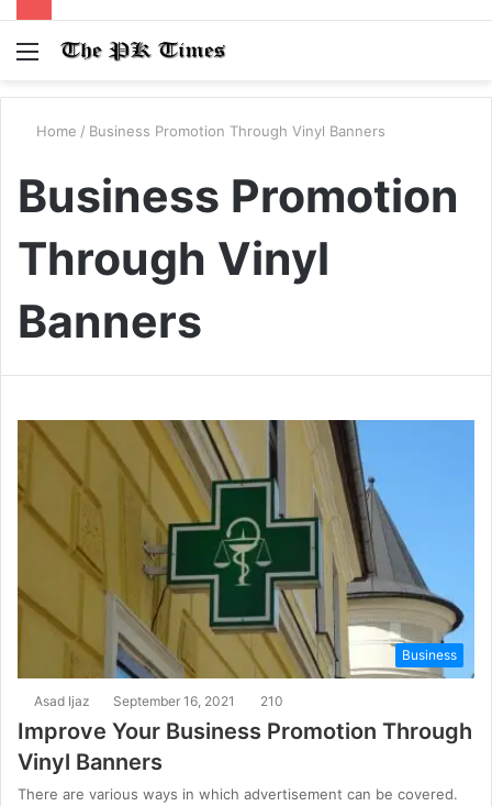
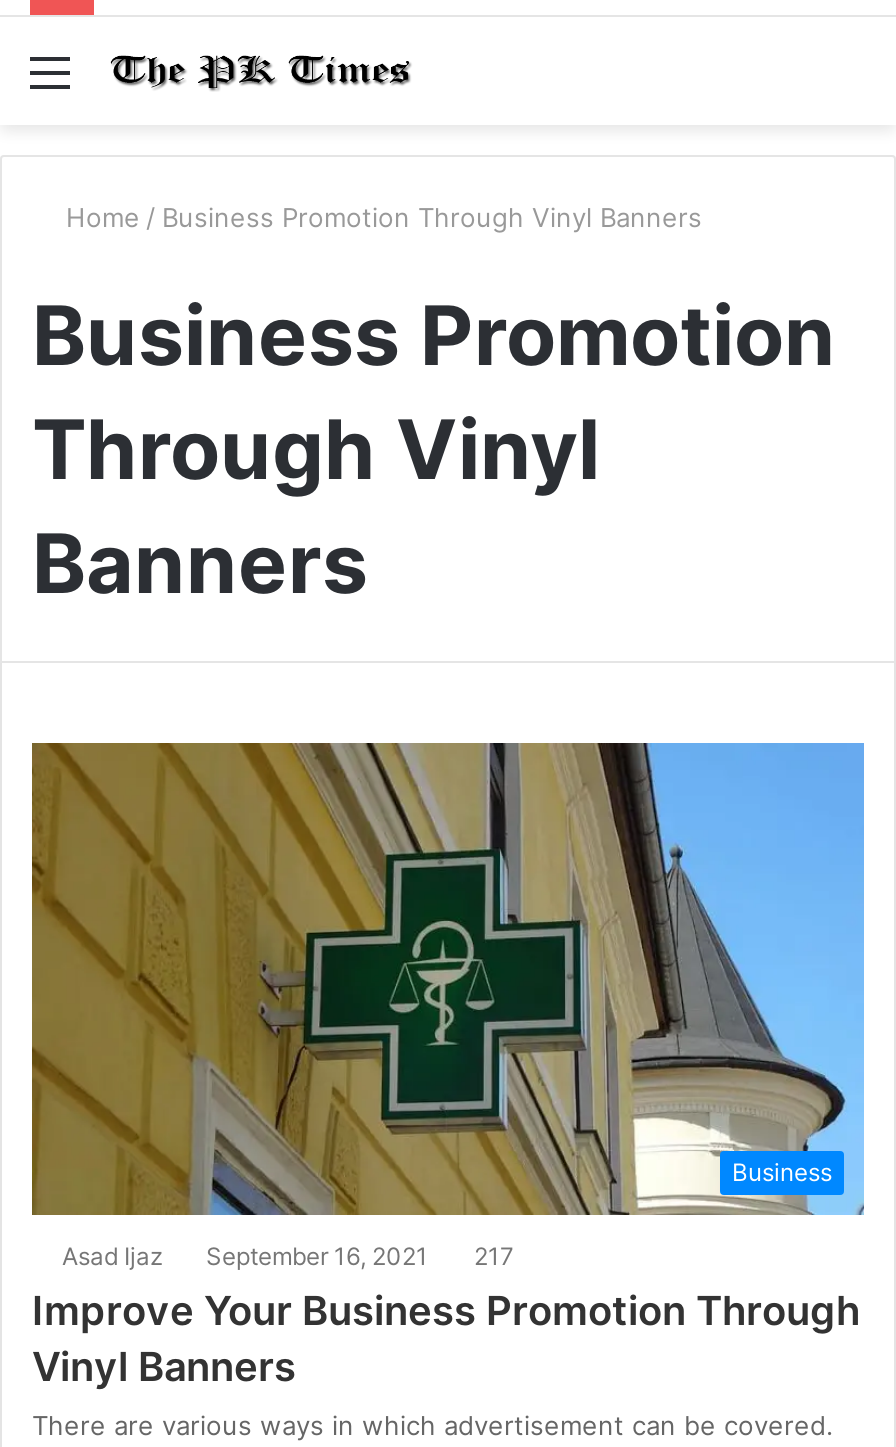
[34,693,283,709] Asad Ijaz September 16, 2021 210 -> [62,1241,514,1271] Asad Ijaz September 16, 2021 217

